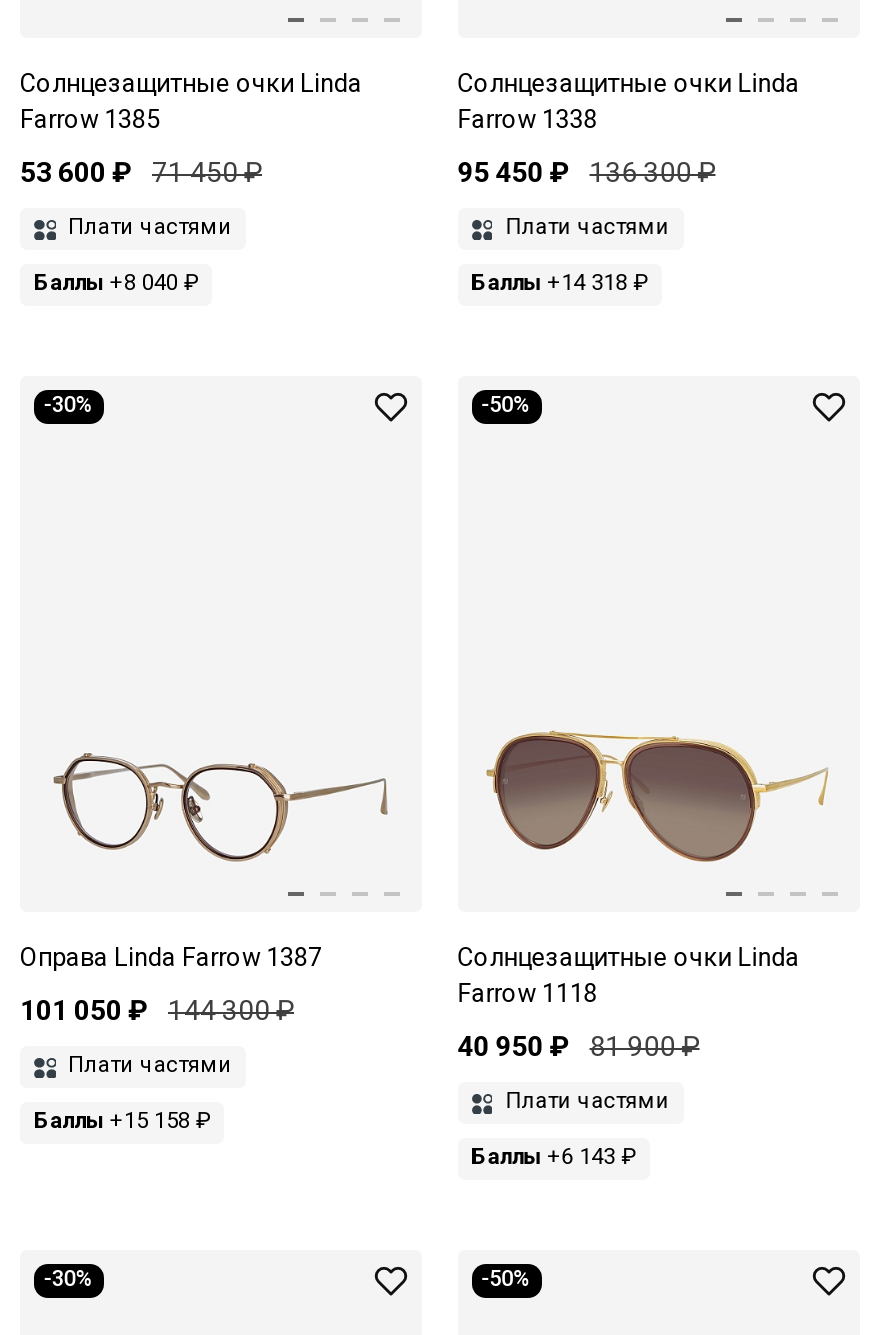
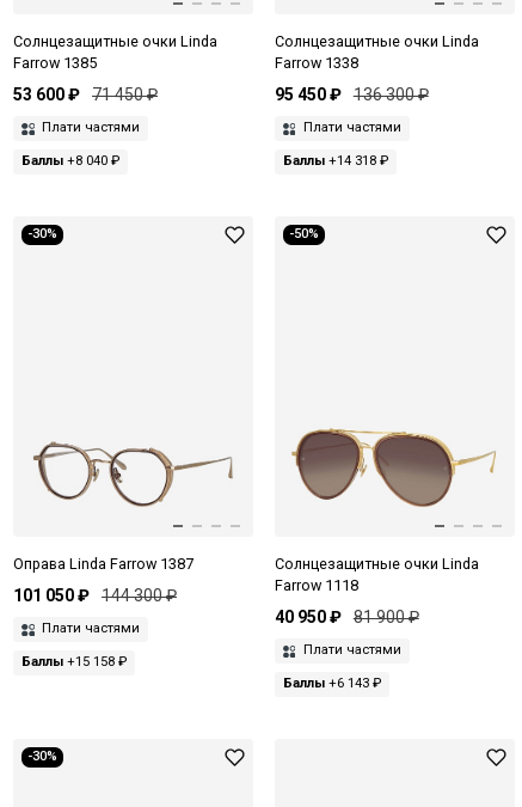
[481,1267,531,1293] -50% -> none

